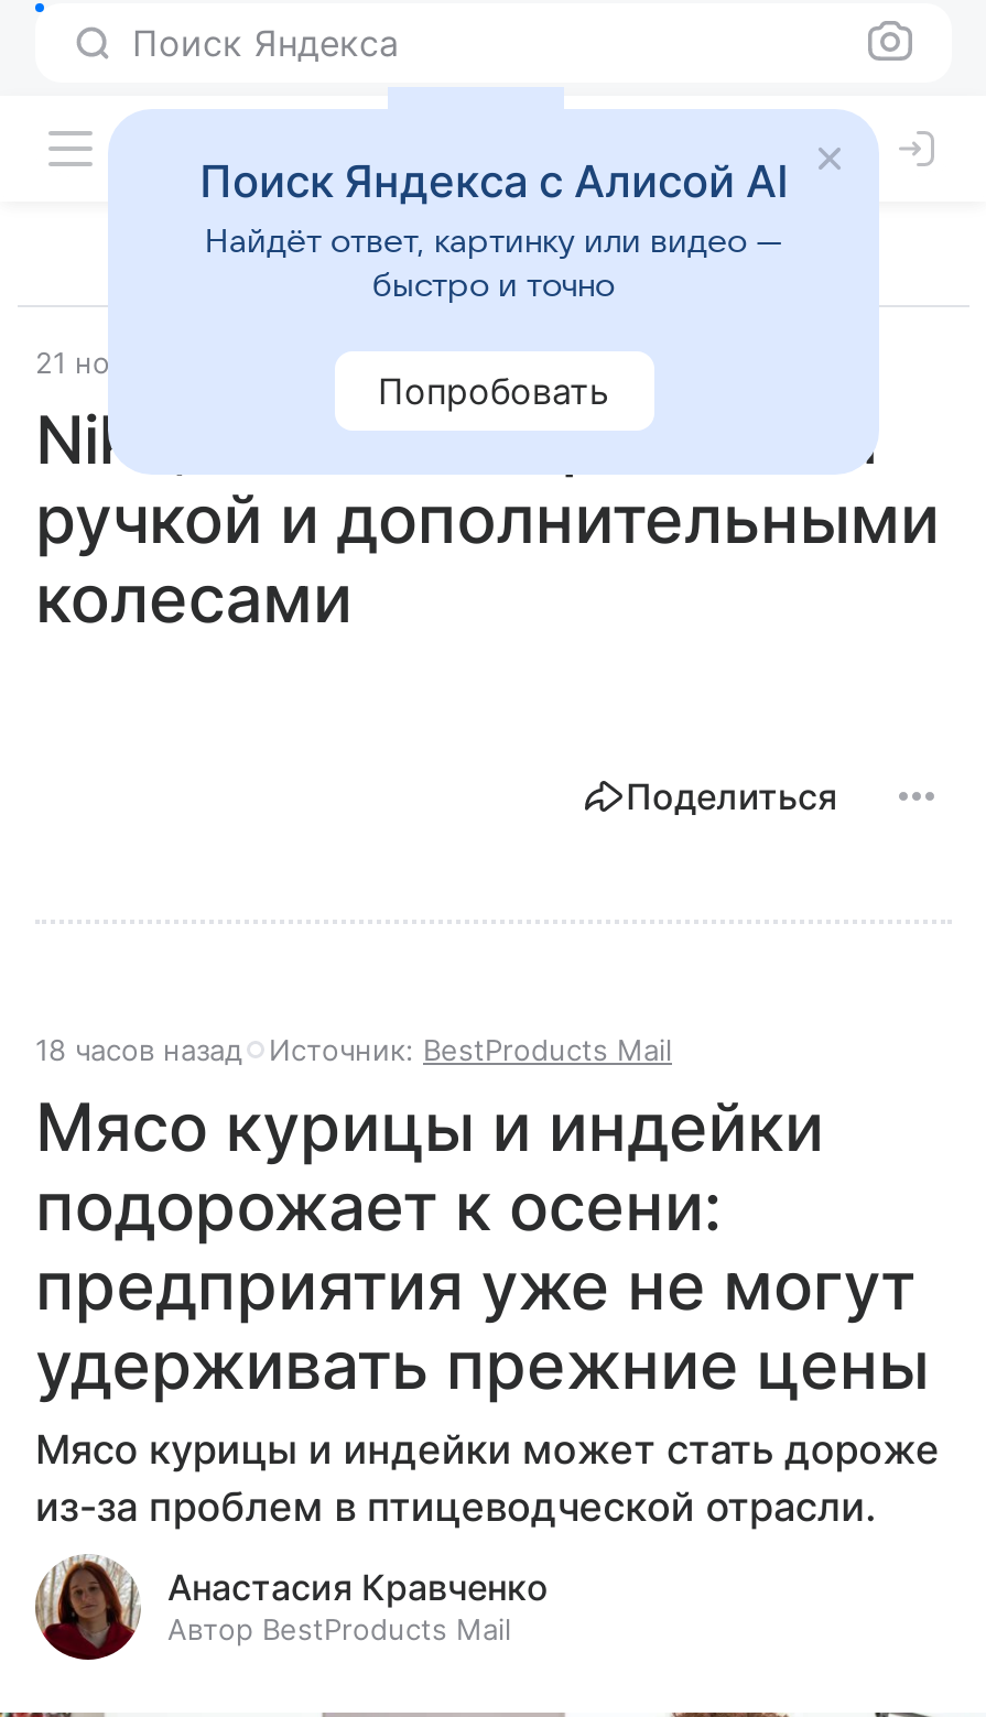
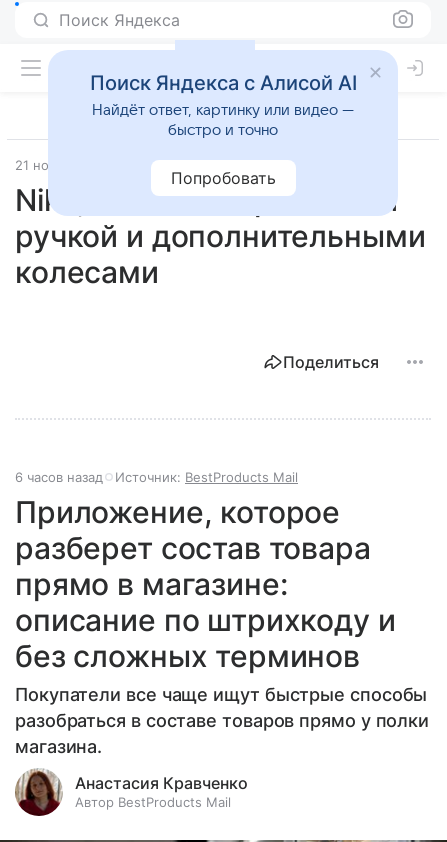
[35,1032,672,1067] 18 часов назад Источник: BestProducts Mail -> [15,469,298,485] 6 часов назад Источник: BestProducts Mail
[35,1087,940,1530] Мясо курицы и индейки | подорожает к осени: | предприятия уже не могут | удерживать прежние цены | Мясо курицы и индейки может стать дороже | из-за проблем в птицеводческой отрасли. -> [15,494,429,757] Приложение, которое | разберет состав товара | прямо в магазине: | описание по штрихкоду и | без сложных терминов | Покупатели все чаще ищут быстрые способы | разобраться в составе товаров прямо у полки | магазина.

